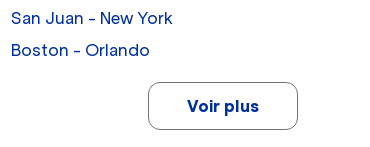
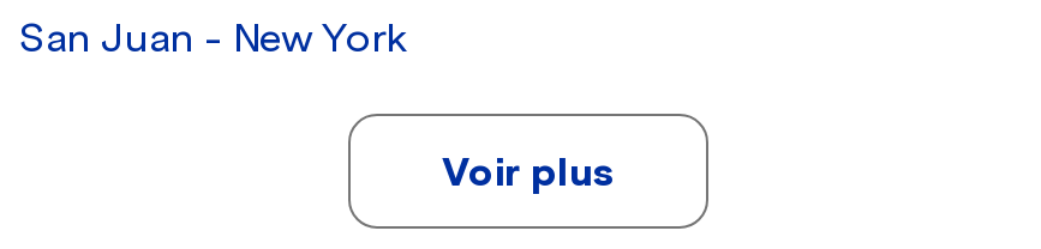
[11,40,150,60] Boston - Orlando -> none

